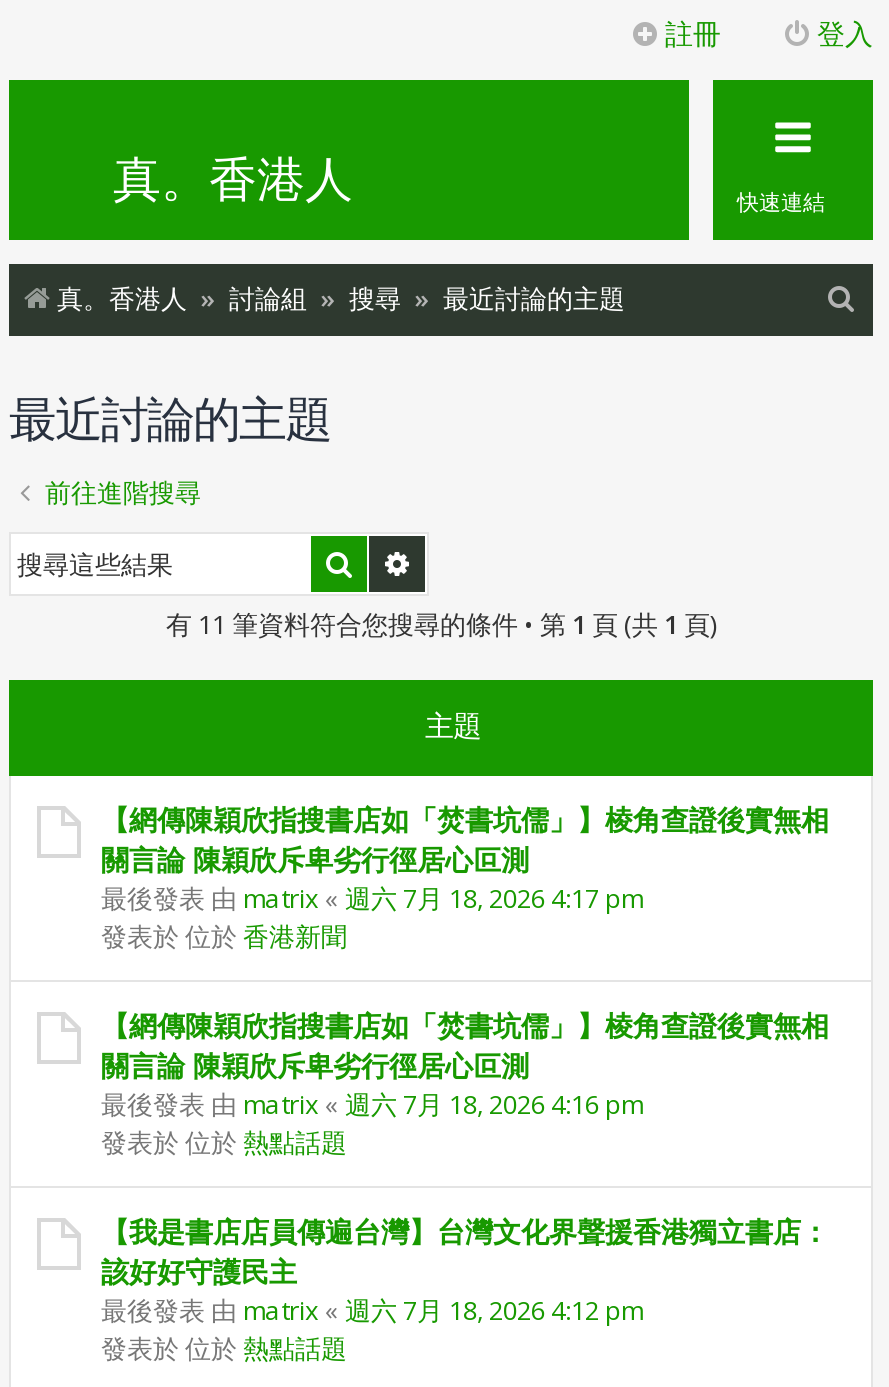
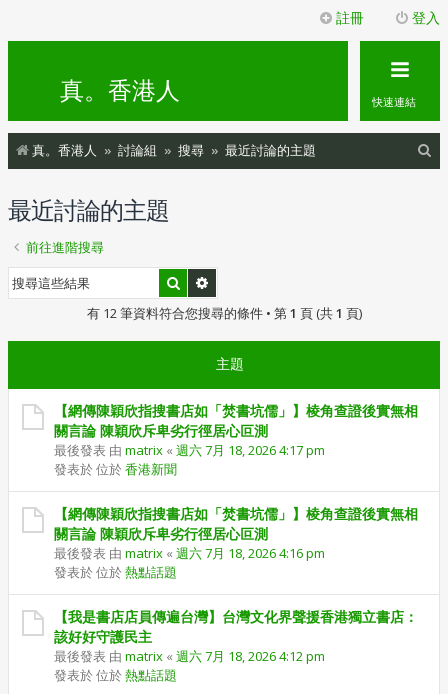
[166,606,716,642] 有 11 筆資料符合您搜尋的條件 • 第1頁 (共1頁) -> [86,304,361,322] 有 12 筆資料符合您搜尋的條件 • 第1頁 (共1頁)

